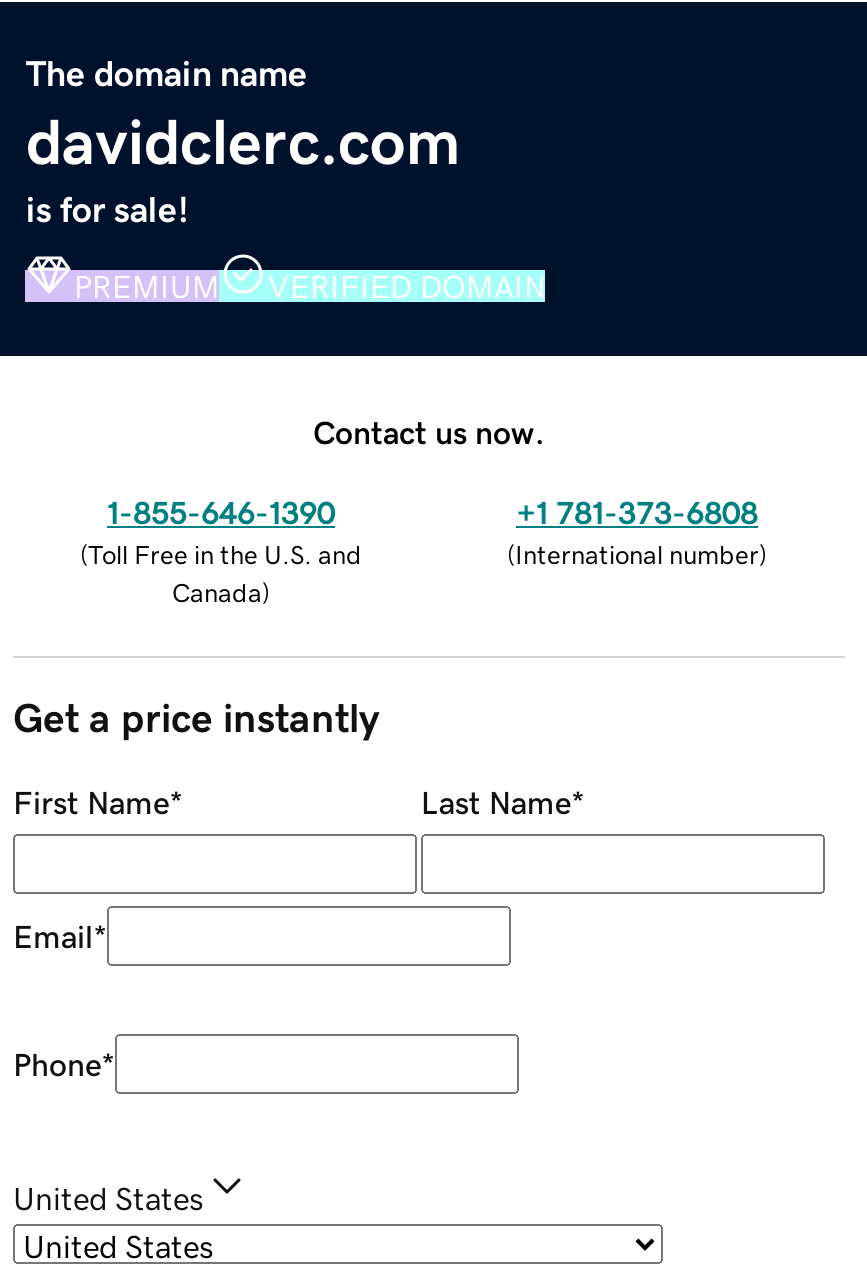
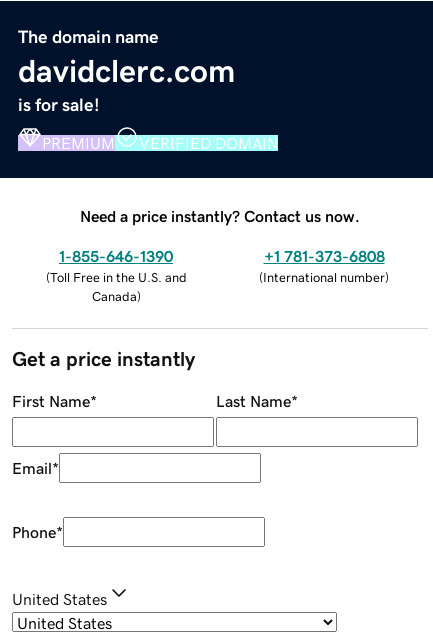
[313,415,545,447] Contact us now. -> [80,208,360,224] Need a price instantly? Contact us now.

